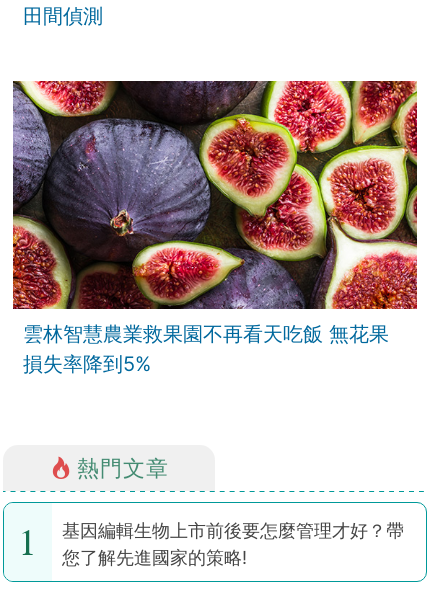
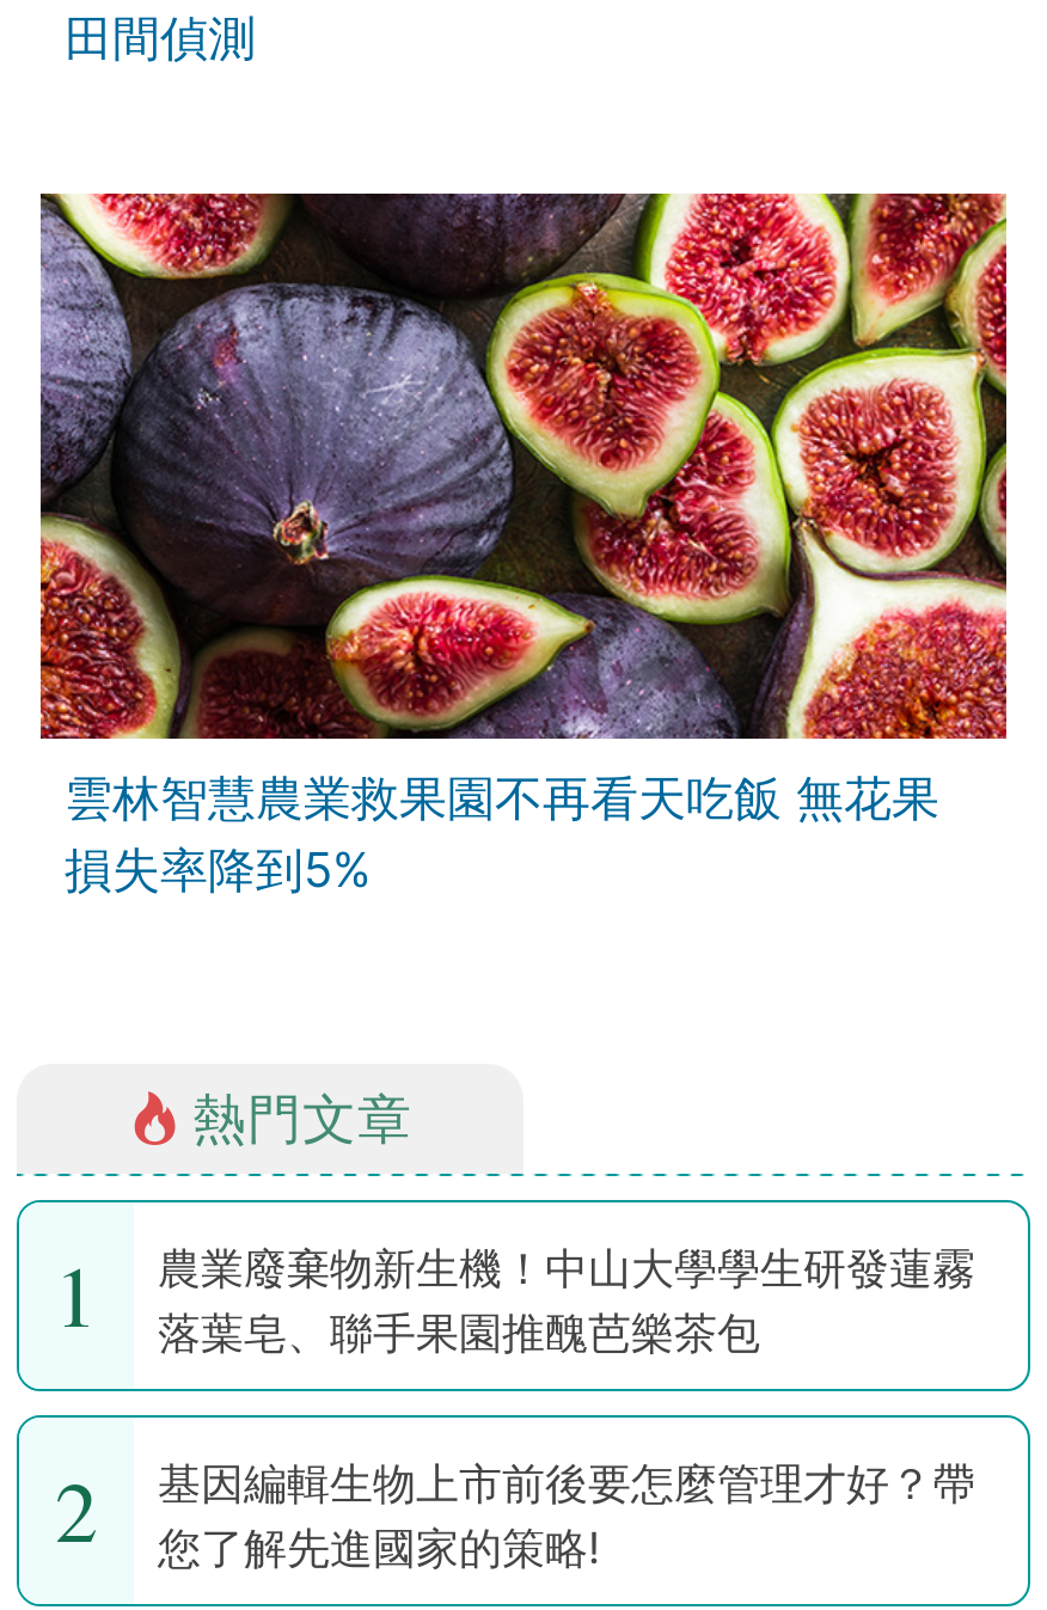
none -> [55,1244,975,1571] 農業廢棄物新生機！中山大學學生研發蓮霧 | 落葉皂、聯手果園推醜芭樂茶包 | 2

